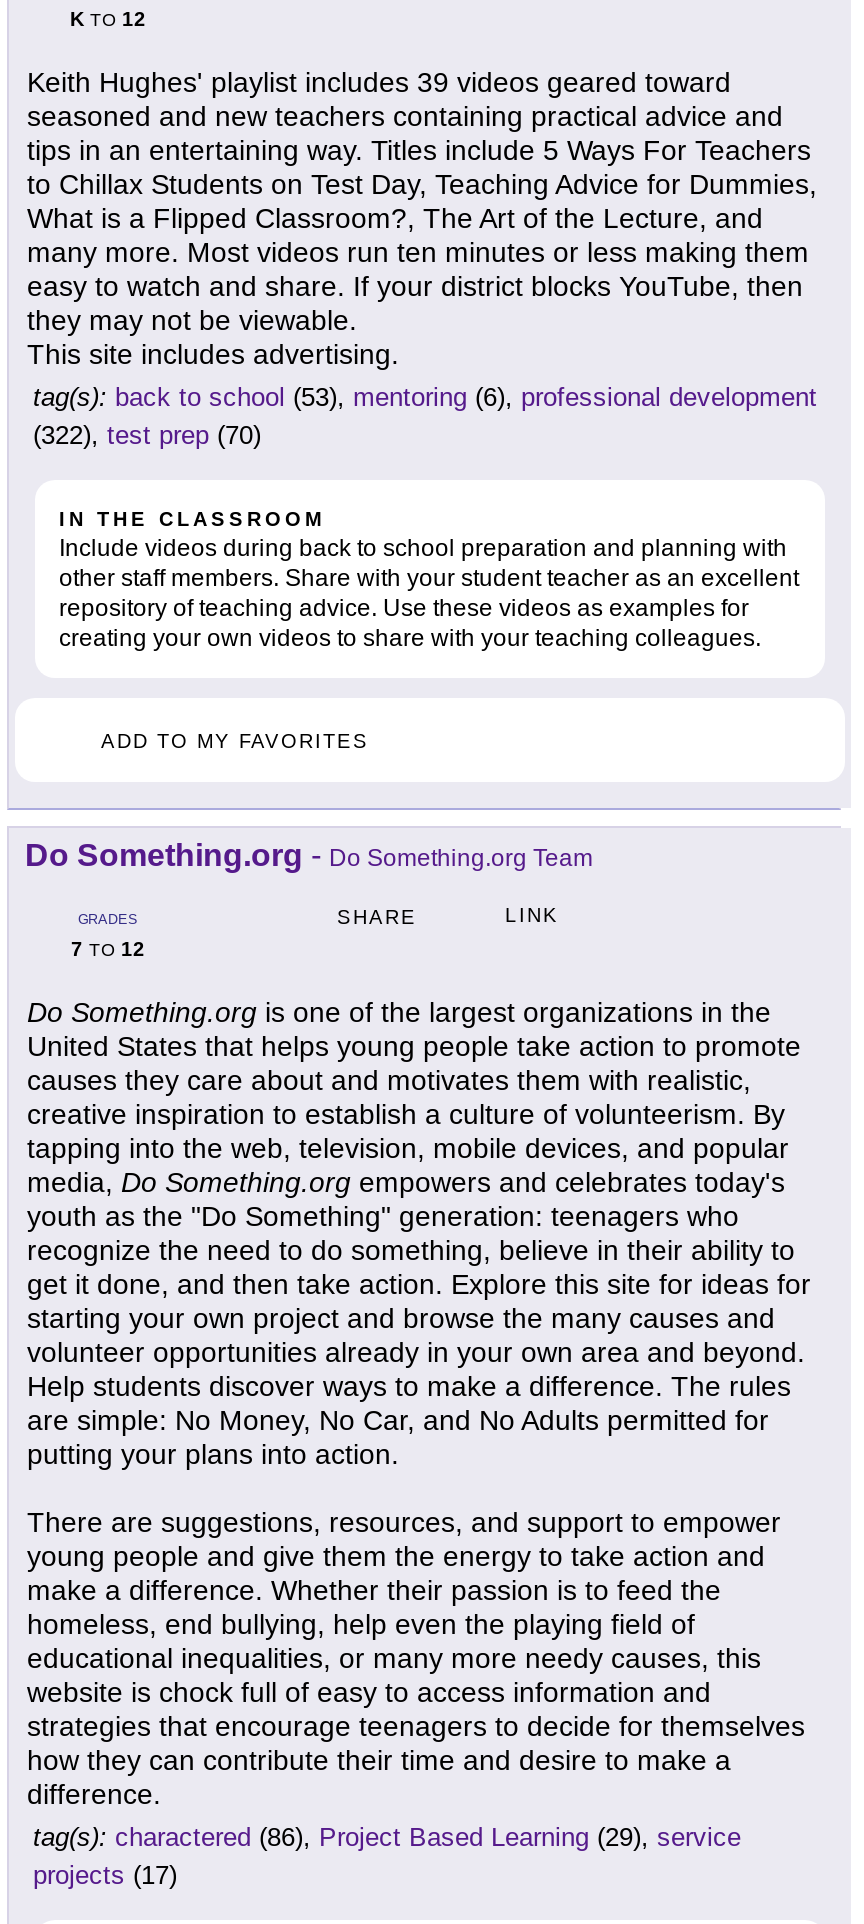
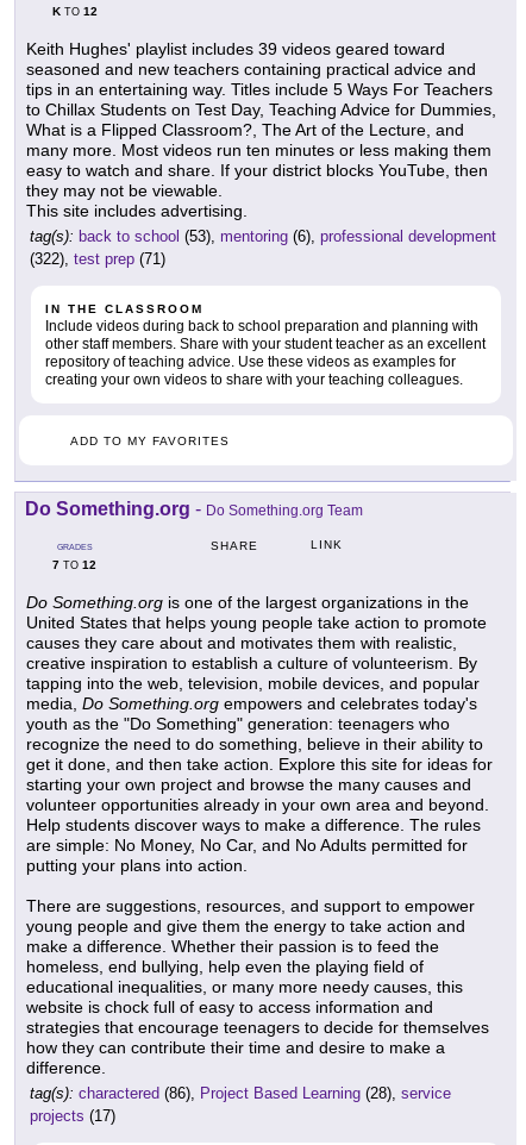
[33,419,261,449] (322), test prep (70) -> [30,249,165,267] (322), test prep (71)
[33,1821,741,1851] tag(s): charactered (86), Project Based Learning (29), service -> [30,1084,451,1102] tag(s): charactered (86), Project Based Learning (28), service

